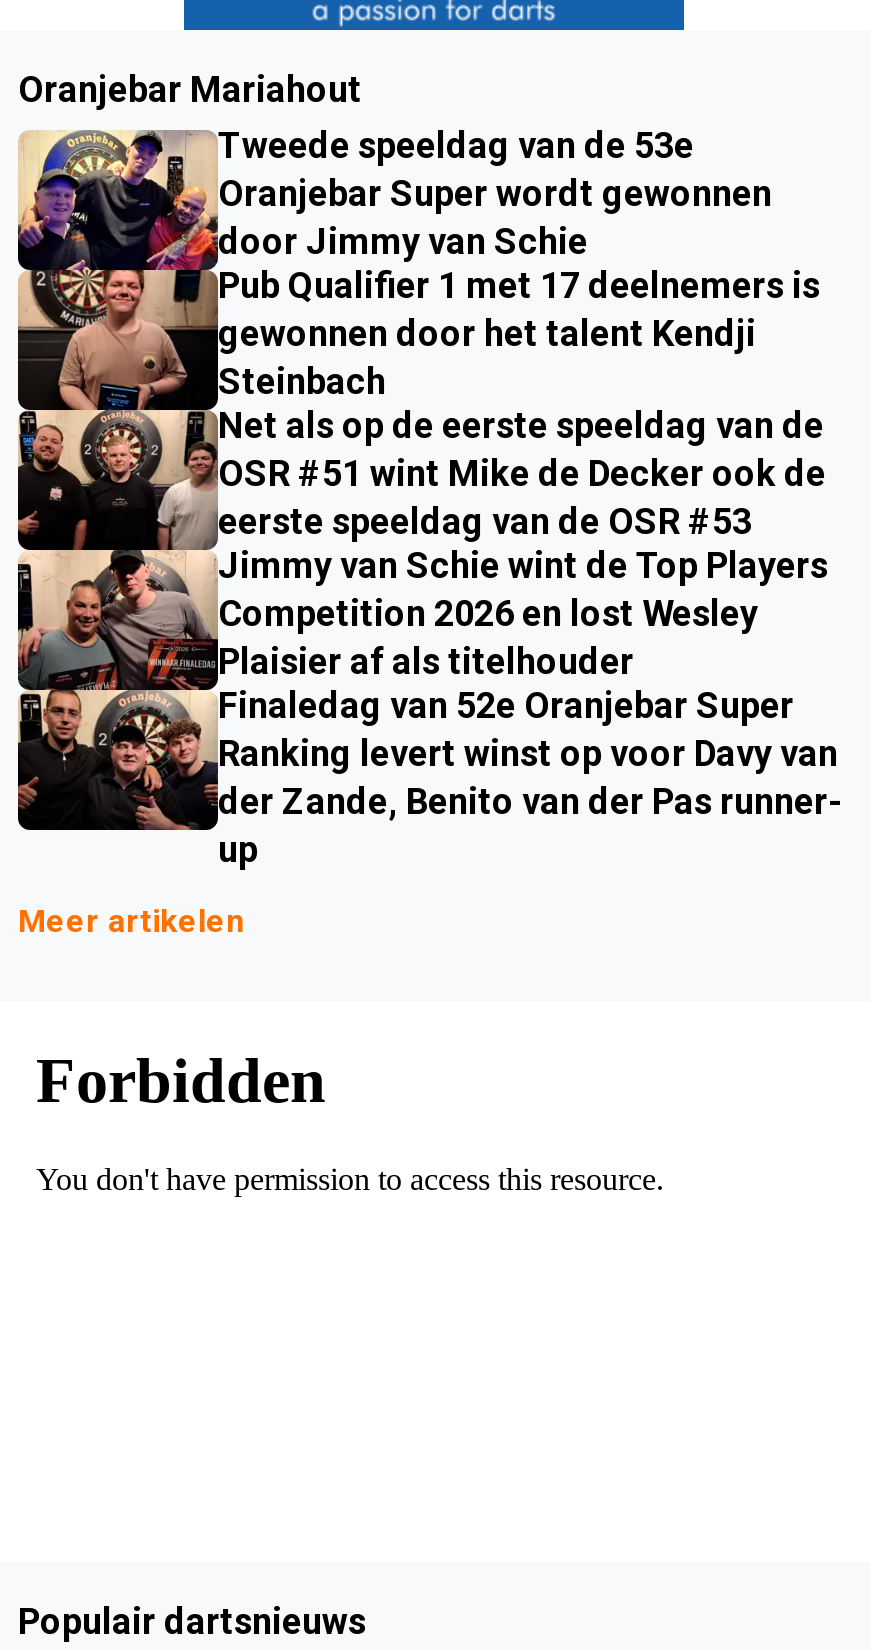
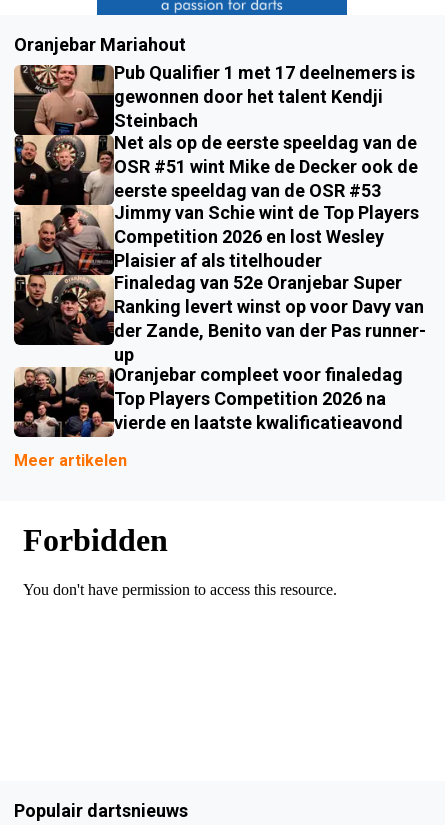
[18,124,772,272] [image] | Tweede speeldag van de 53e | Oranjebar Super wordt gewonnen | door Jimmy van Schie -> none
moved [218,264,842,870] -> [114,62,426,365]: Pub Qualifier 1 met 17 deelnemers is | gewonnen door het talent Kendji | Steinbach | ... | der Zande, Benito van der Pas runner- | up
none -> [13,364,403,438] [image] | Oranjebar compleet voor finaledag | Top Players Competition 2026 na | vierde en laatste kwalificatieavond

